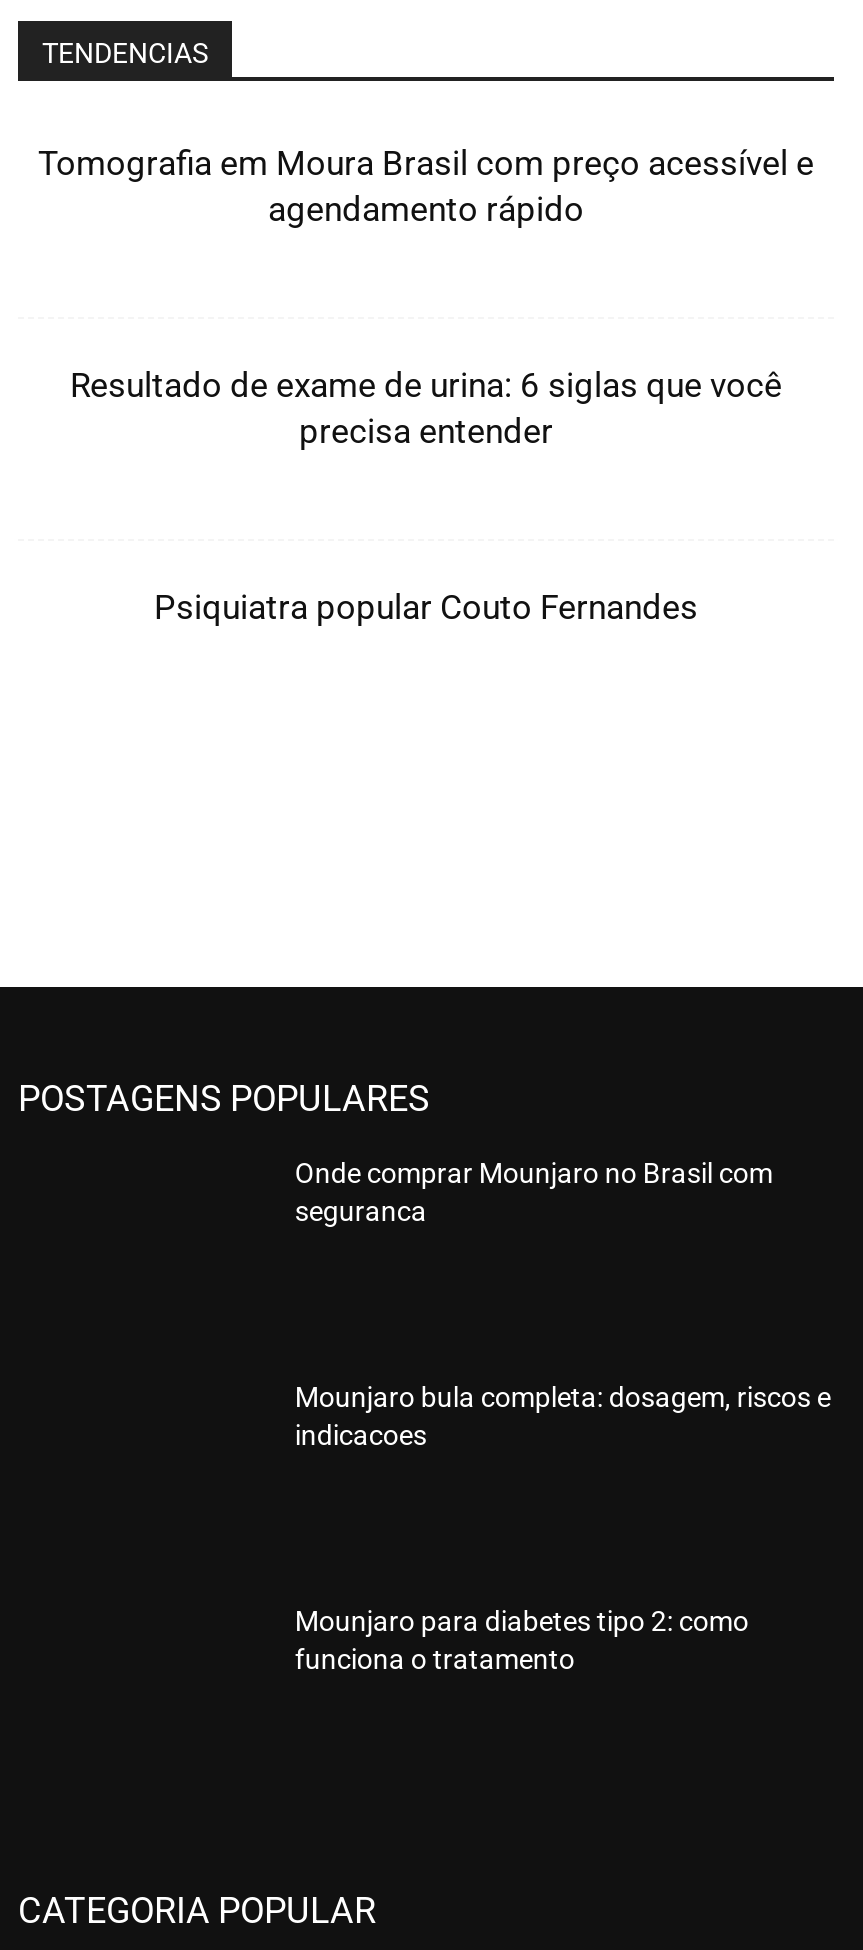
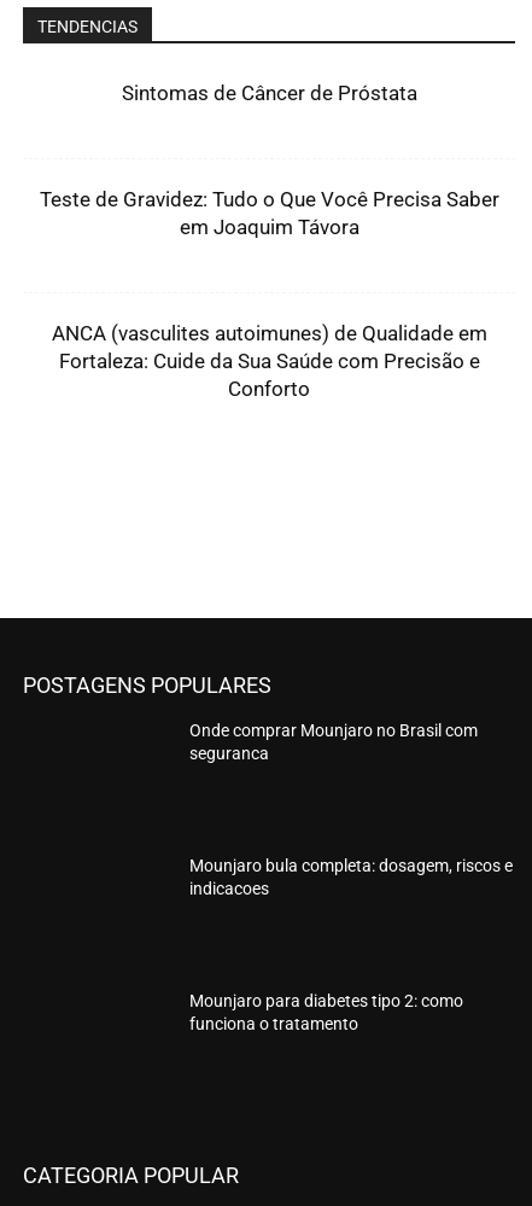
[38,144,814,230] Tomografia em Moura Brasil com preço acessível e | agendamento rápido -> [121,81,417,105] Sintomas de Câncer de Próstata
[70,366,782,452] Resultado de exame de urina: 6 siglas que você | precisa entender -> [39,187,499,239] Teste de Gravidez: Tudo o Que Você Precisa Saber | em Joaquim Távora
[154,588,698,628] Psiquiatra popular Couto Fernandes -> [51,321,487,401] ANCA (vasculites autoimunes) de Qualidade em | Fortaleza: Cuide da Sua Saúde com Precisão e | Conforto

